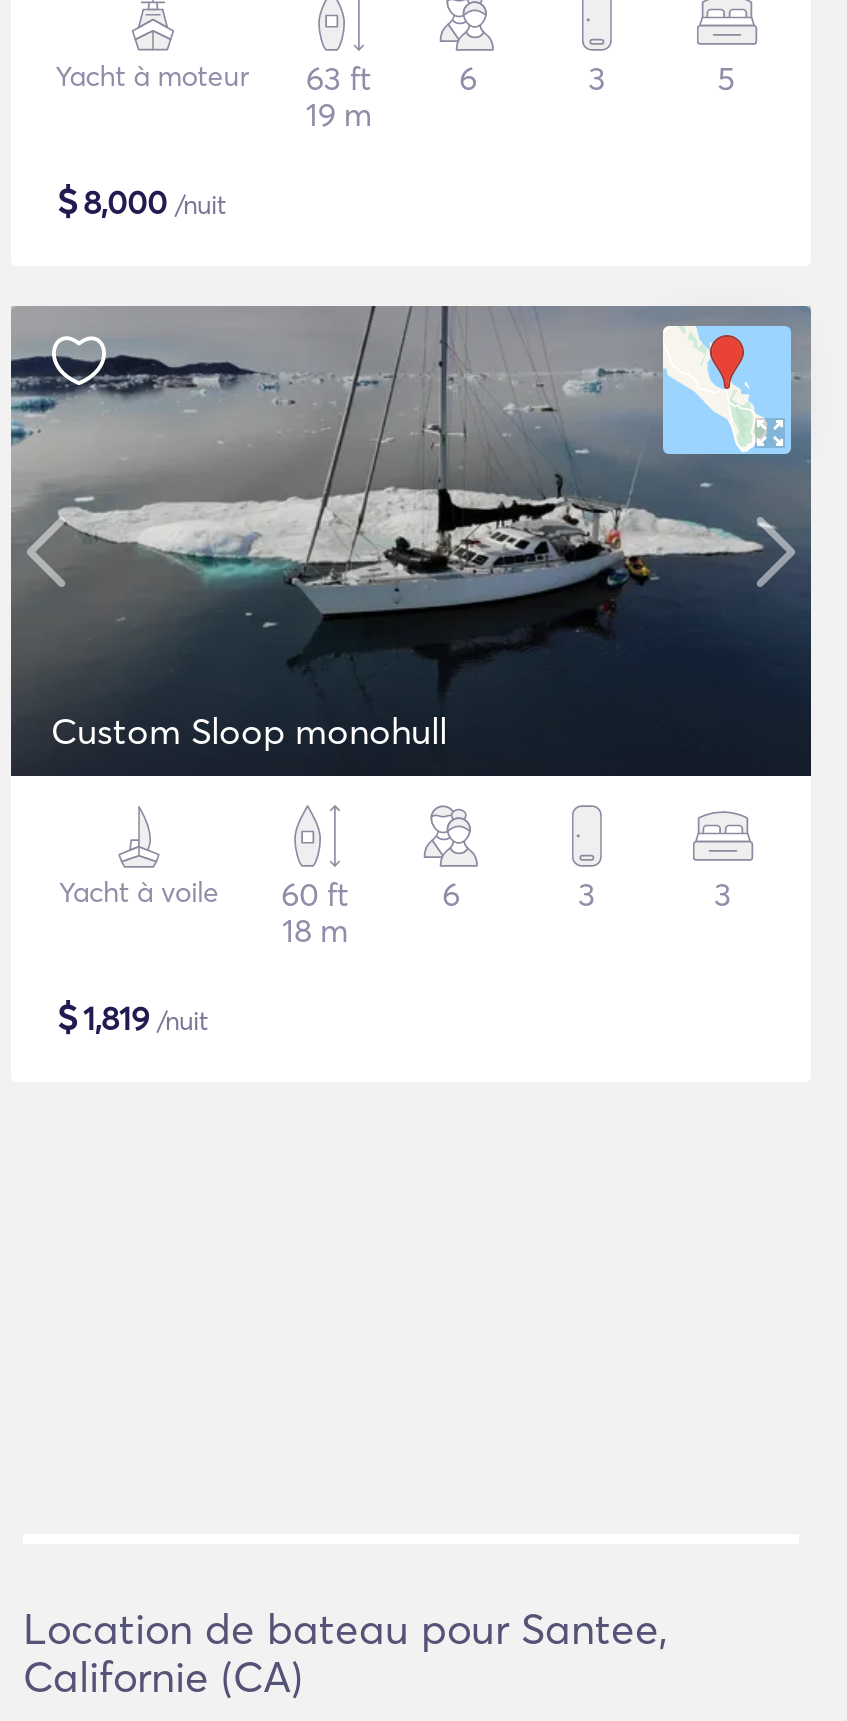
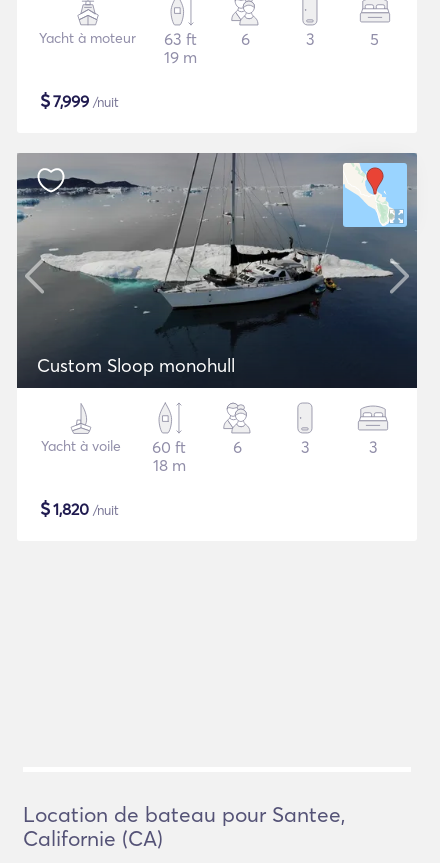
[57,178,227,224] $8,000 /nuit -> [40,89,119,112] $7,999 /nuit
[57,994,209,1040] $1,819 /nuit -> [40,497,119,520] $1,820 /nuit

